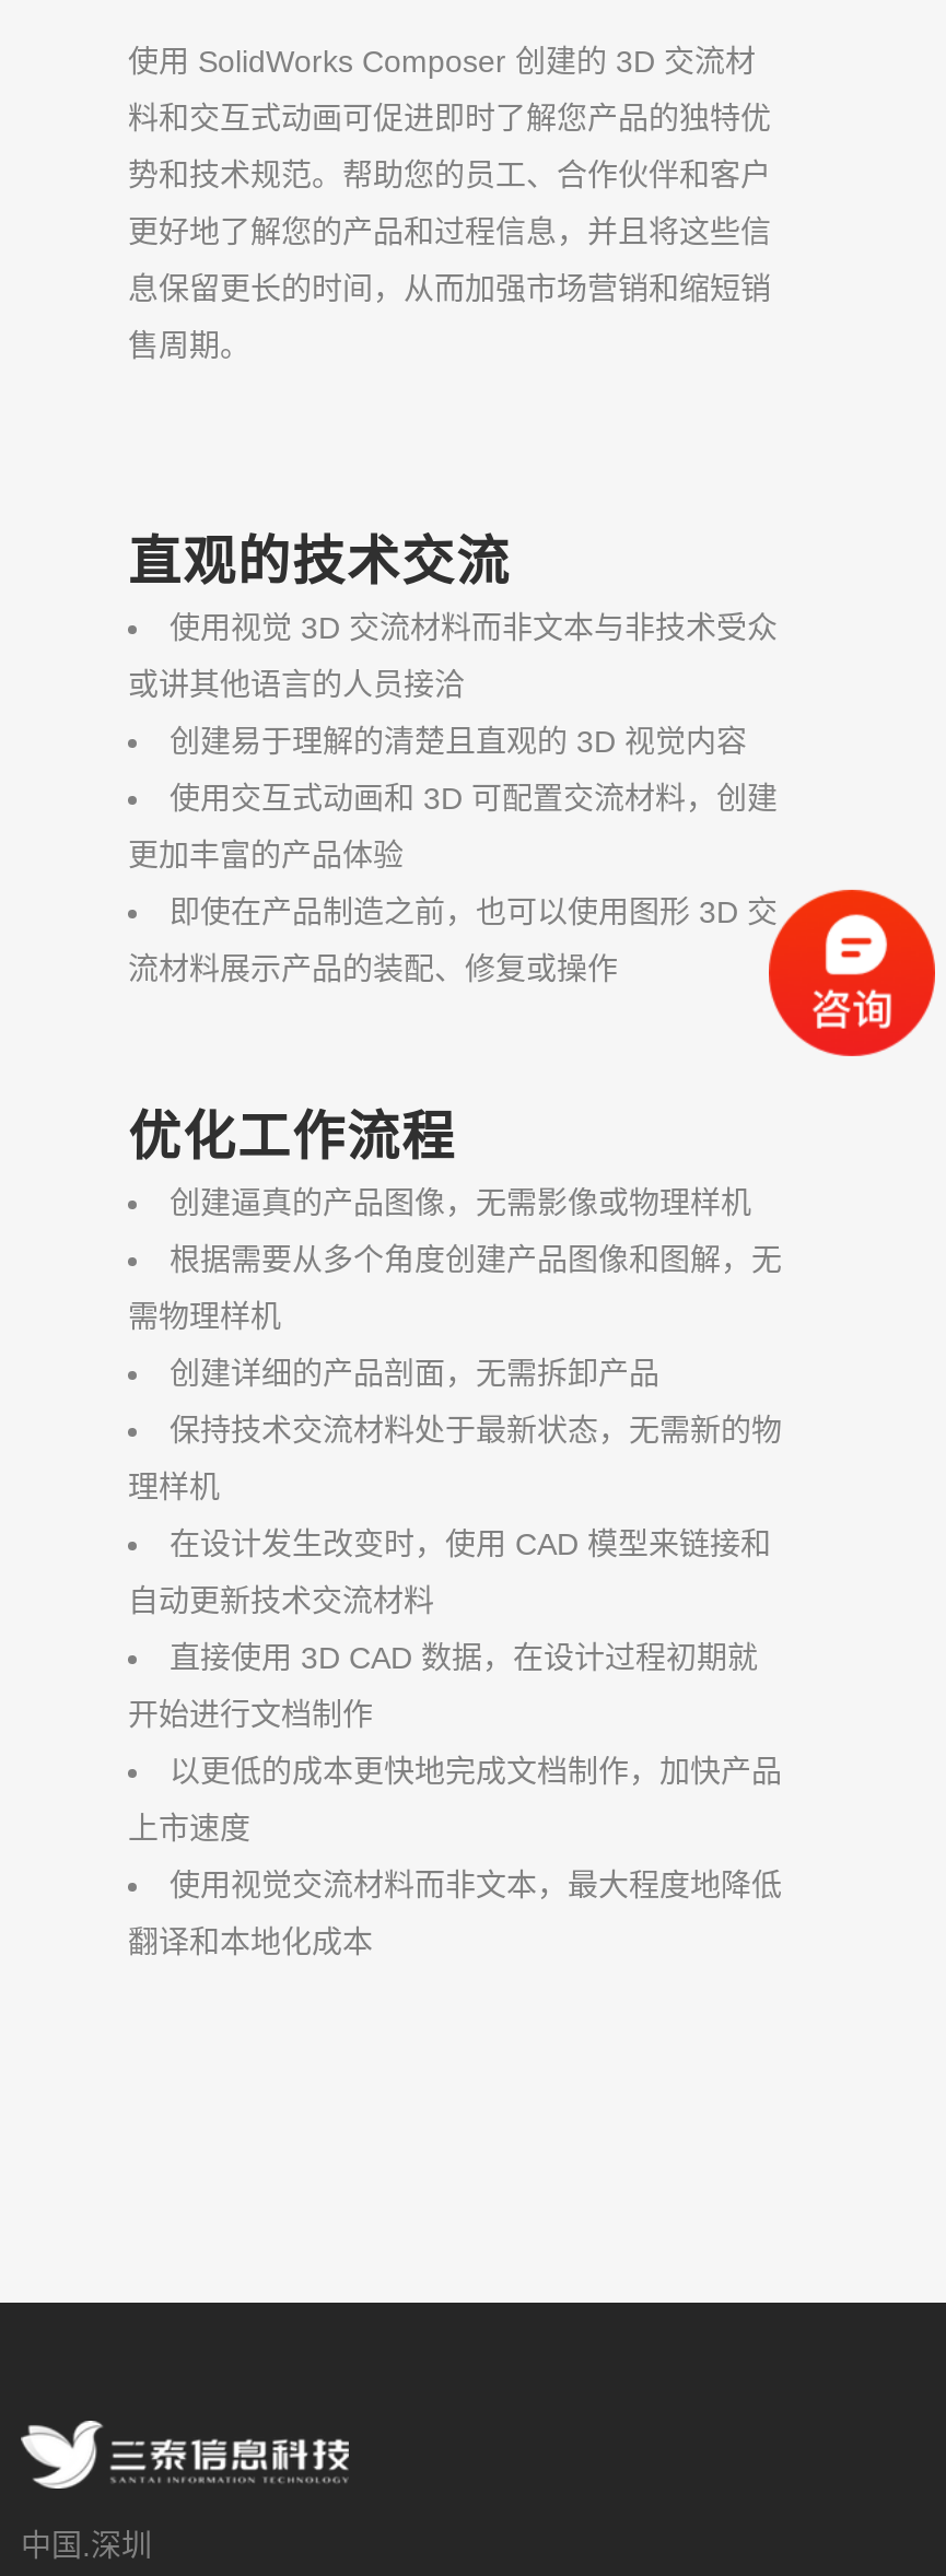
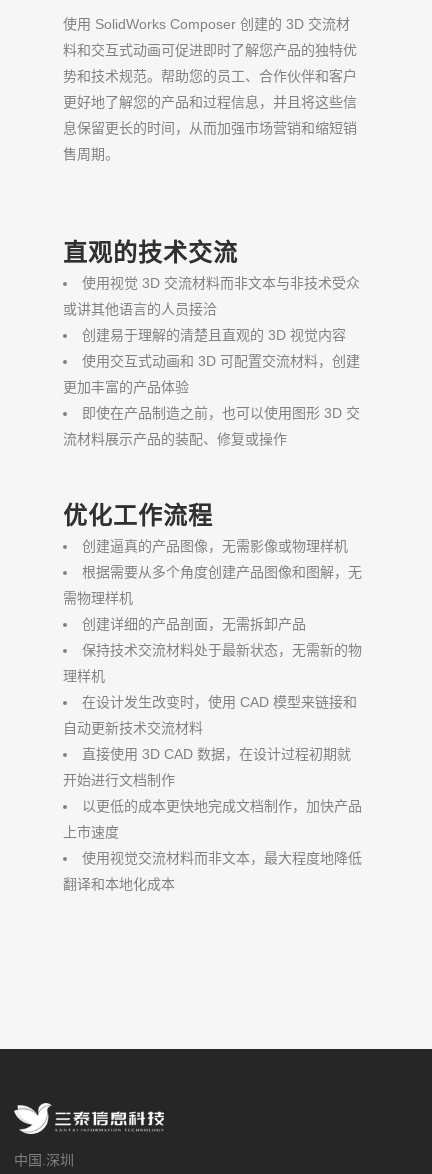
[767,888,937,1058] [image] -> none

